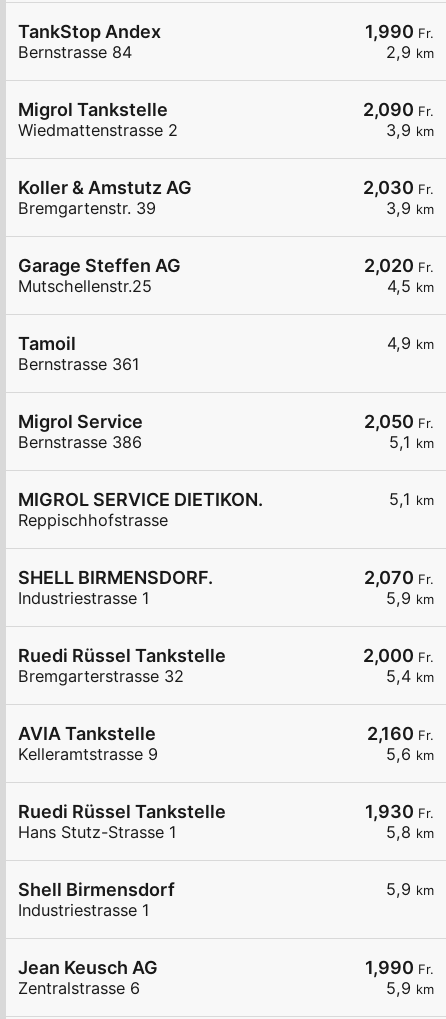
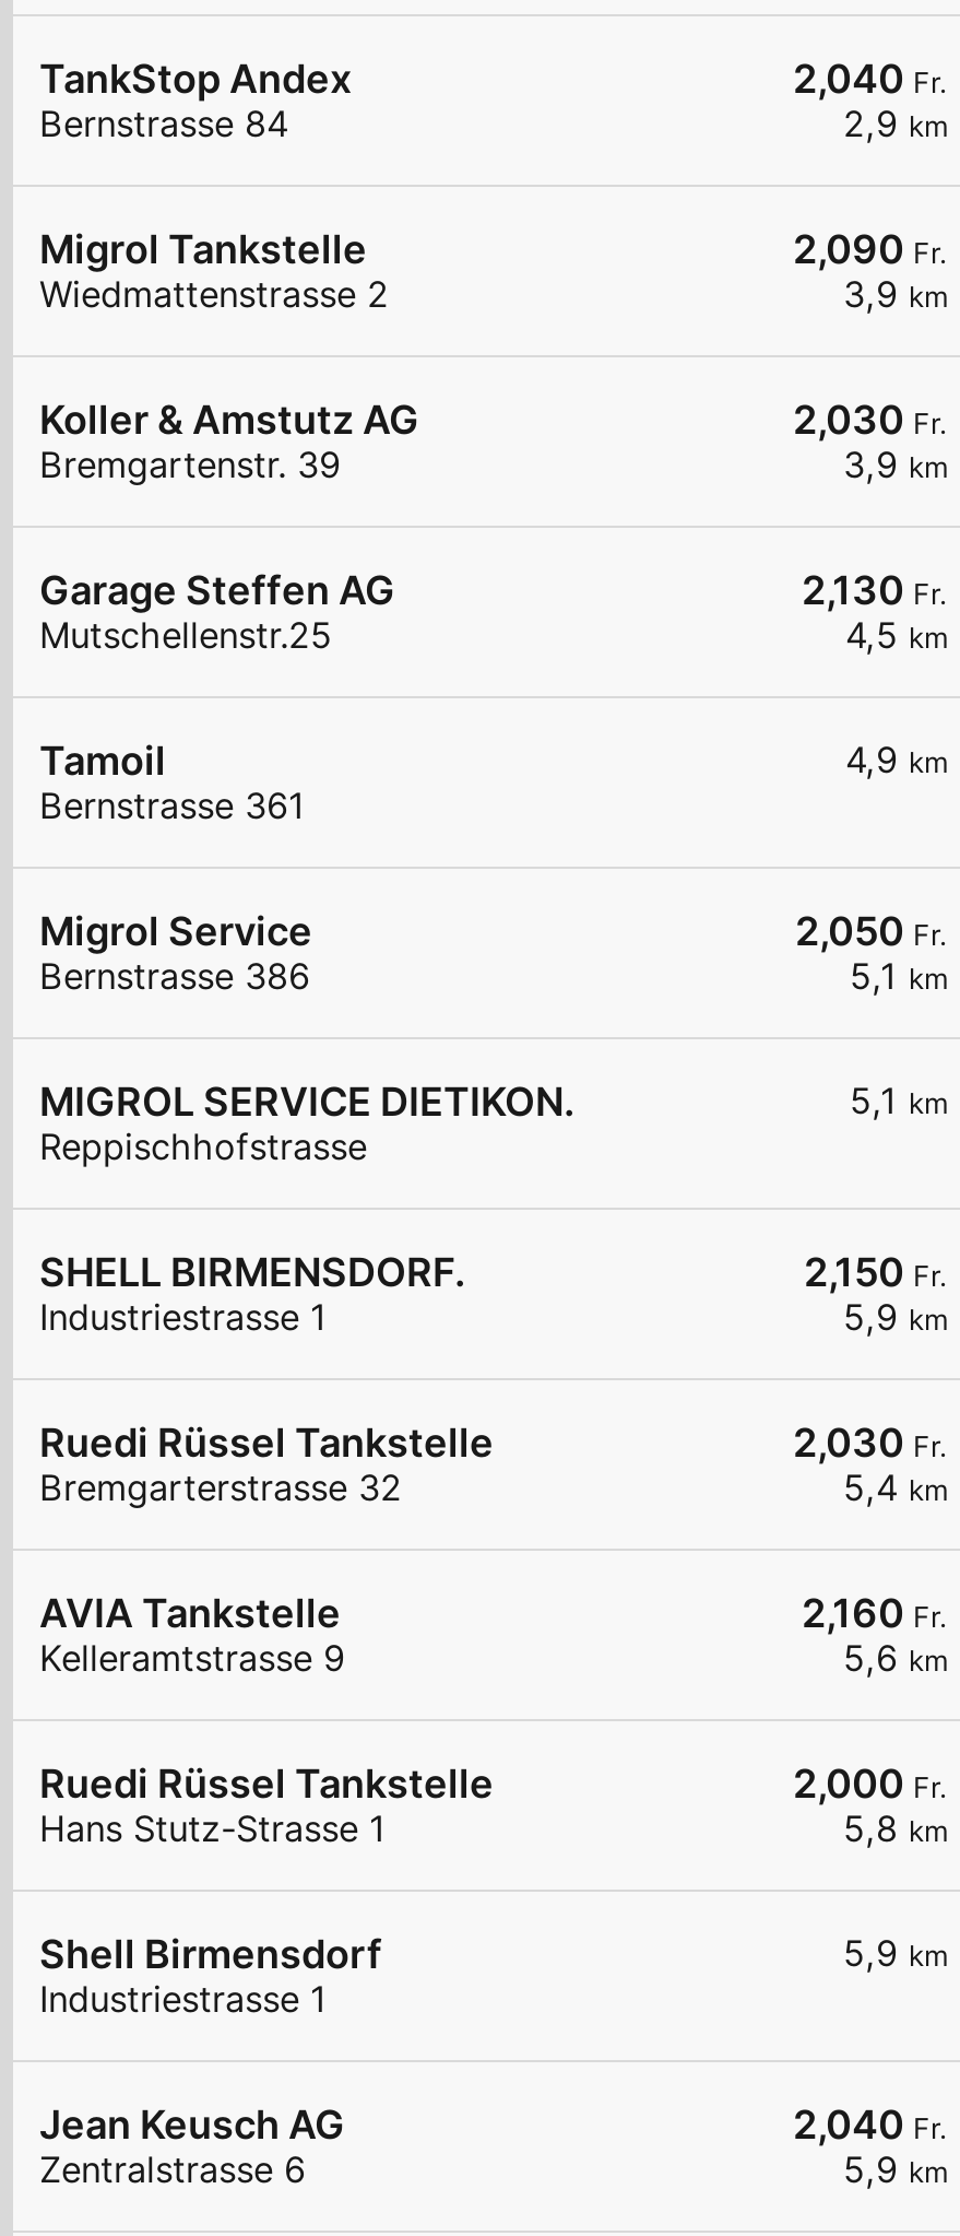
[365,21,434,42] 1,990 Fr. -> [793,56,948,102] 2,040 Fr.
[364,255,434,276] 2,020 Fr. -> [802,567,948,613] 2,130 Fr.
[364,567,434,588] 2,070 Fr. -> [804,1249,948,1295] 2,150 Fr.
[363,645,434,666] 2,000 Fr. -> [793,1420,948,1466] 2,030 Fr.
[365,801,434,822] 1,930 Fr. -> [793,1761,948,1807] 2,000 Fr.
[365,957,434,978] 1,990 Fr. -> [793,2102,948,2147] 2,040 Fr.

